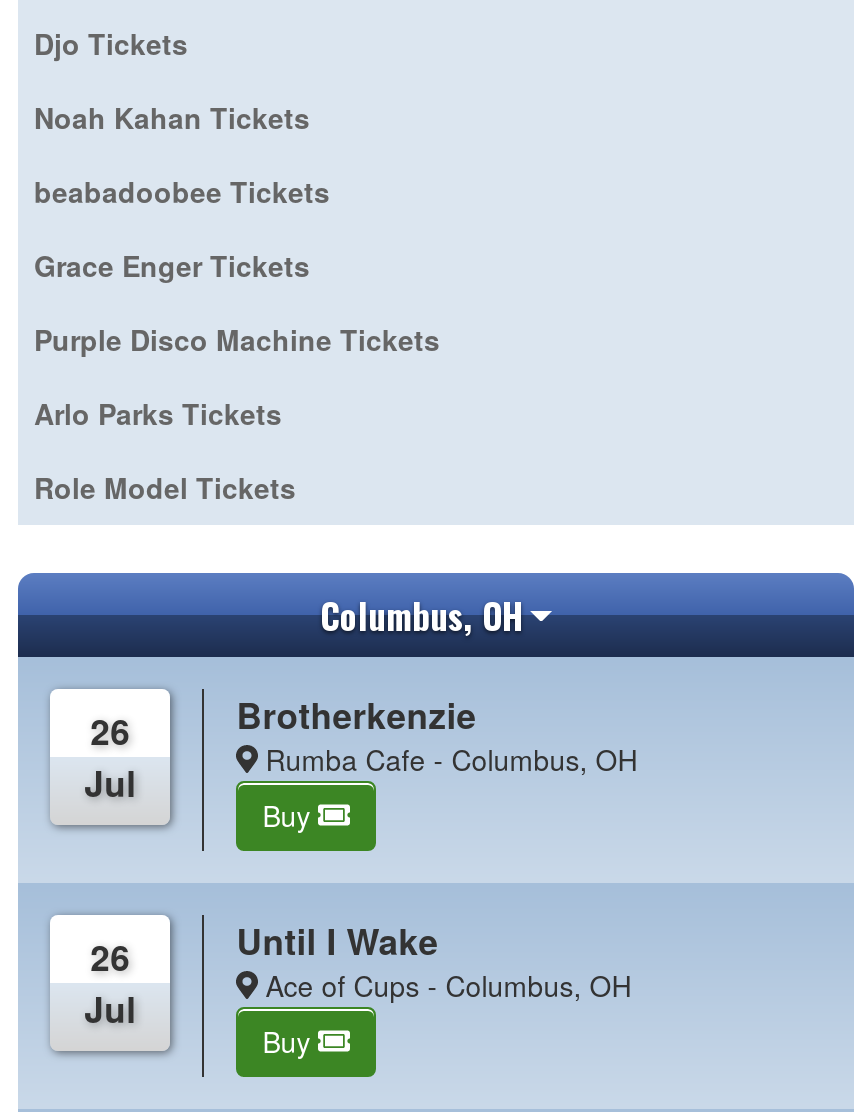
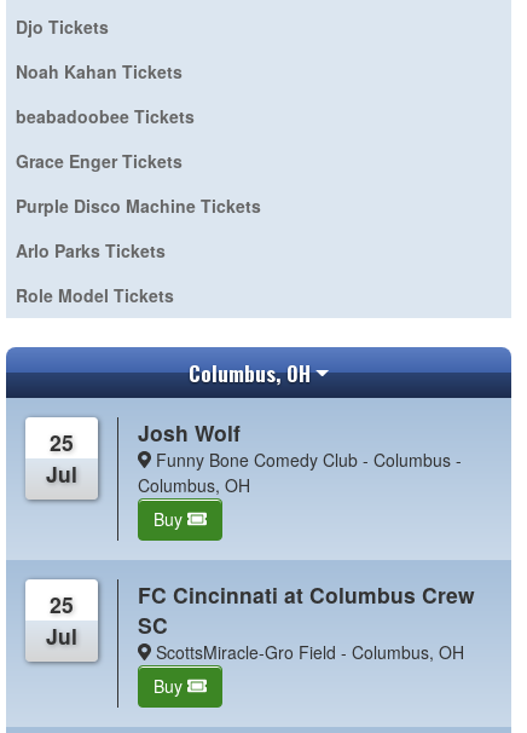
[236,688,637,778] Brotherkenzie | Rumba Cafe - Columbus, OH -> [138,417,461,497] Josh Wolf | Funny Bone Comedy Club - Columbus - | Columbus, OH
[90,704,130,754] 26 -> [50,426,74,457] 25
[236,914,631,1004] Until I Wake | Ace of Cups - Columbus, OH -> [138,579,475,664] FC Cincinnati at Columbus Crew | SC | ScottsMiracle-Gro Field - Columbus, OH
[90,930,130,980] 26 -> [50,589,74,619] 25

